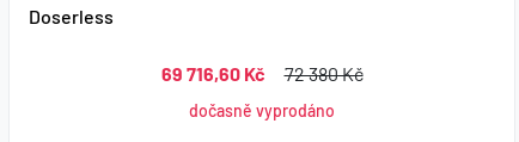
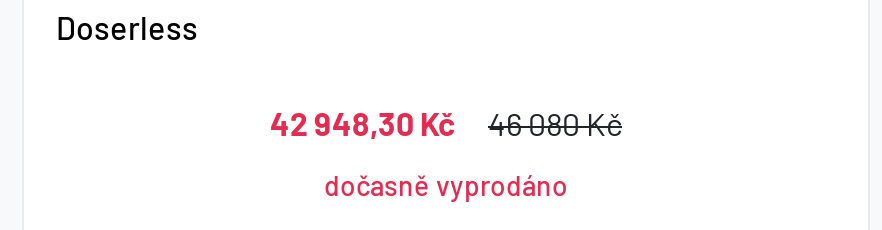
[161,61,265,84] 69 716,60 Kč -> [270,103,456,141] 42 948,30 Kč
[284,61,363,84] 72 380 Kč -> [488,103,622,141] 46 080 Kč

